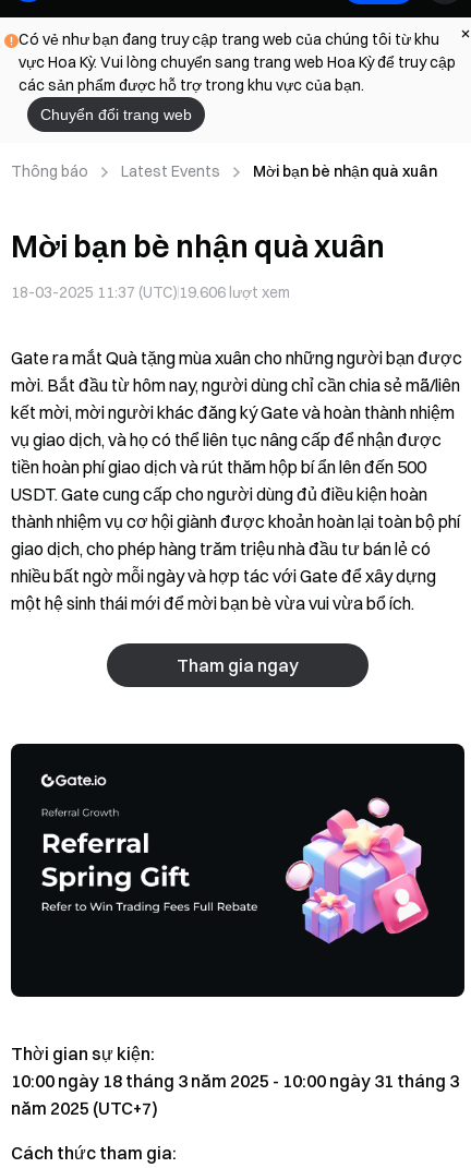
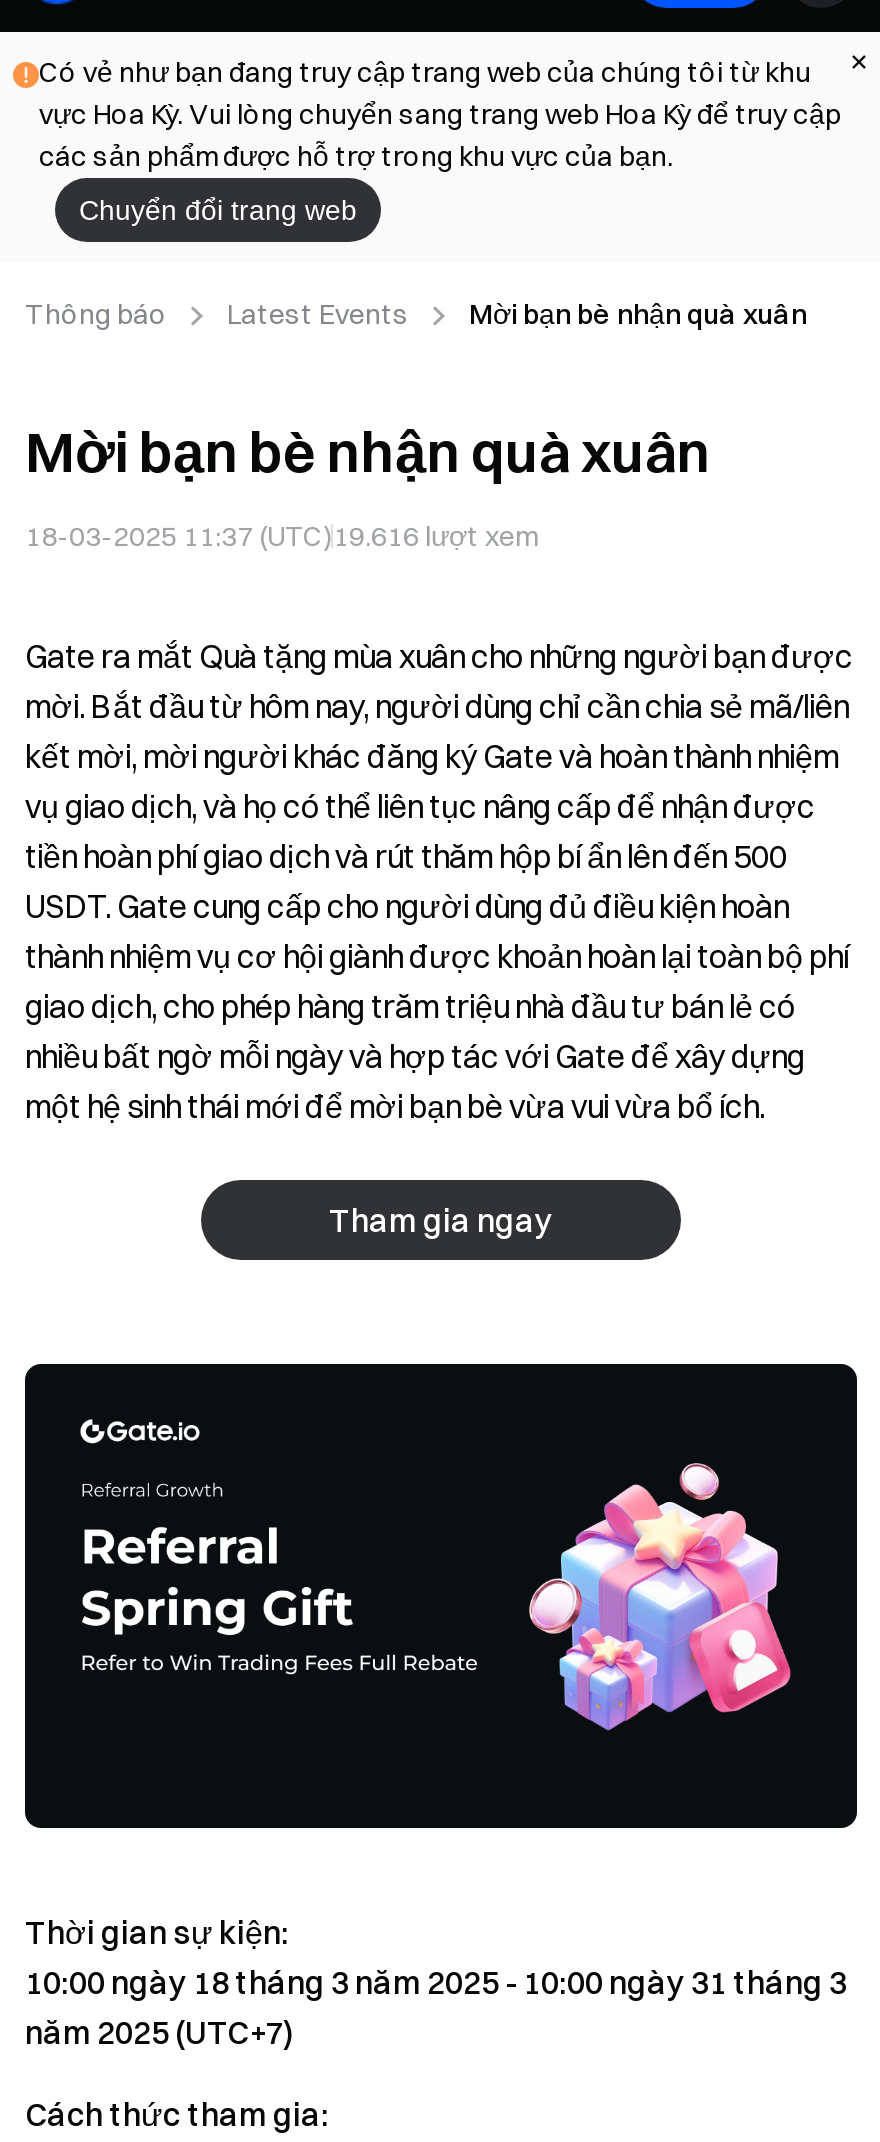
[11,282,290,302] 18-03-2025 11:37 (UTC)19.606 lượt xem -> [25,518,537,554] 18-03-2025 11:37 (UTC)19.616 lượt xem

